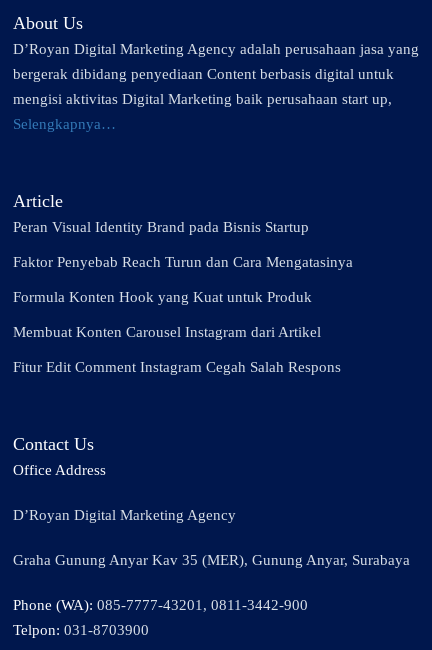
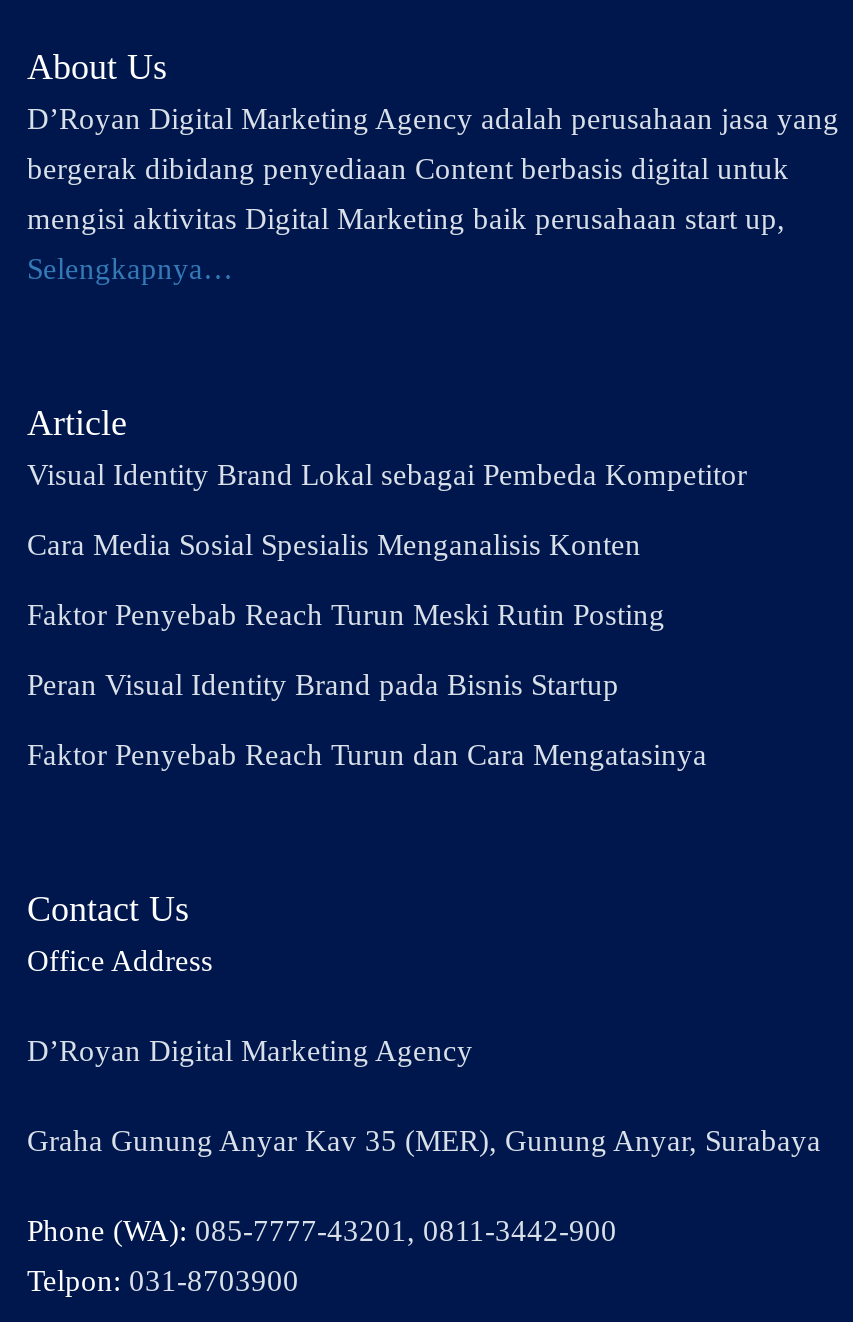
none -> [27,459,747,631] Visual Identity Brand Lokal sebagai Pembeda Kompetitor | Cara Media Sosial Spesialis Menganalisis Konten | Faktor Penyebab Reach Turun Meski Rutin Posting
moved [13,219,353,270] -> [27,669,707,771]: Peran Visual Identity Brand pada Bisnis Startup | Faktor Penyebab Reach Turun dan Cara Mengatasinya
[13,289,341,375] Formula Konten Hook yang Kuat untuk Produk | Membuat Konten Carousel Instagram dari Artikel | Fitur Edit Comment Instagram Cegah Salah Respons -> none

